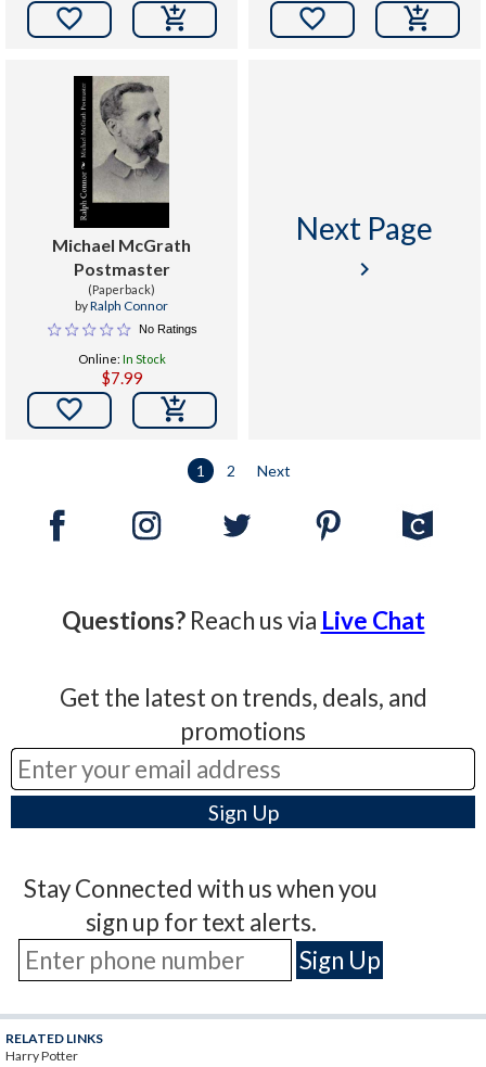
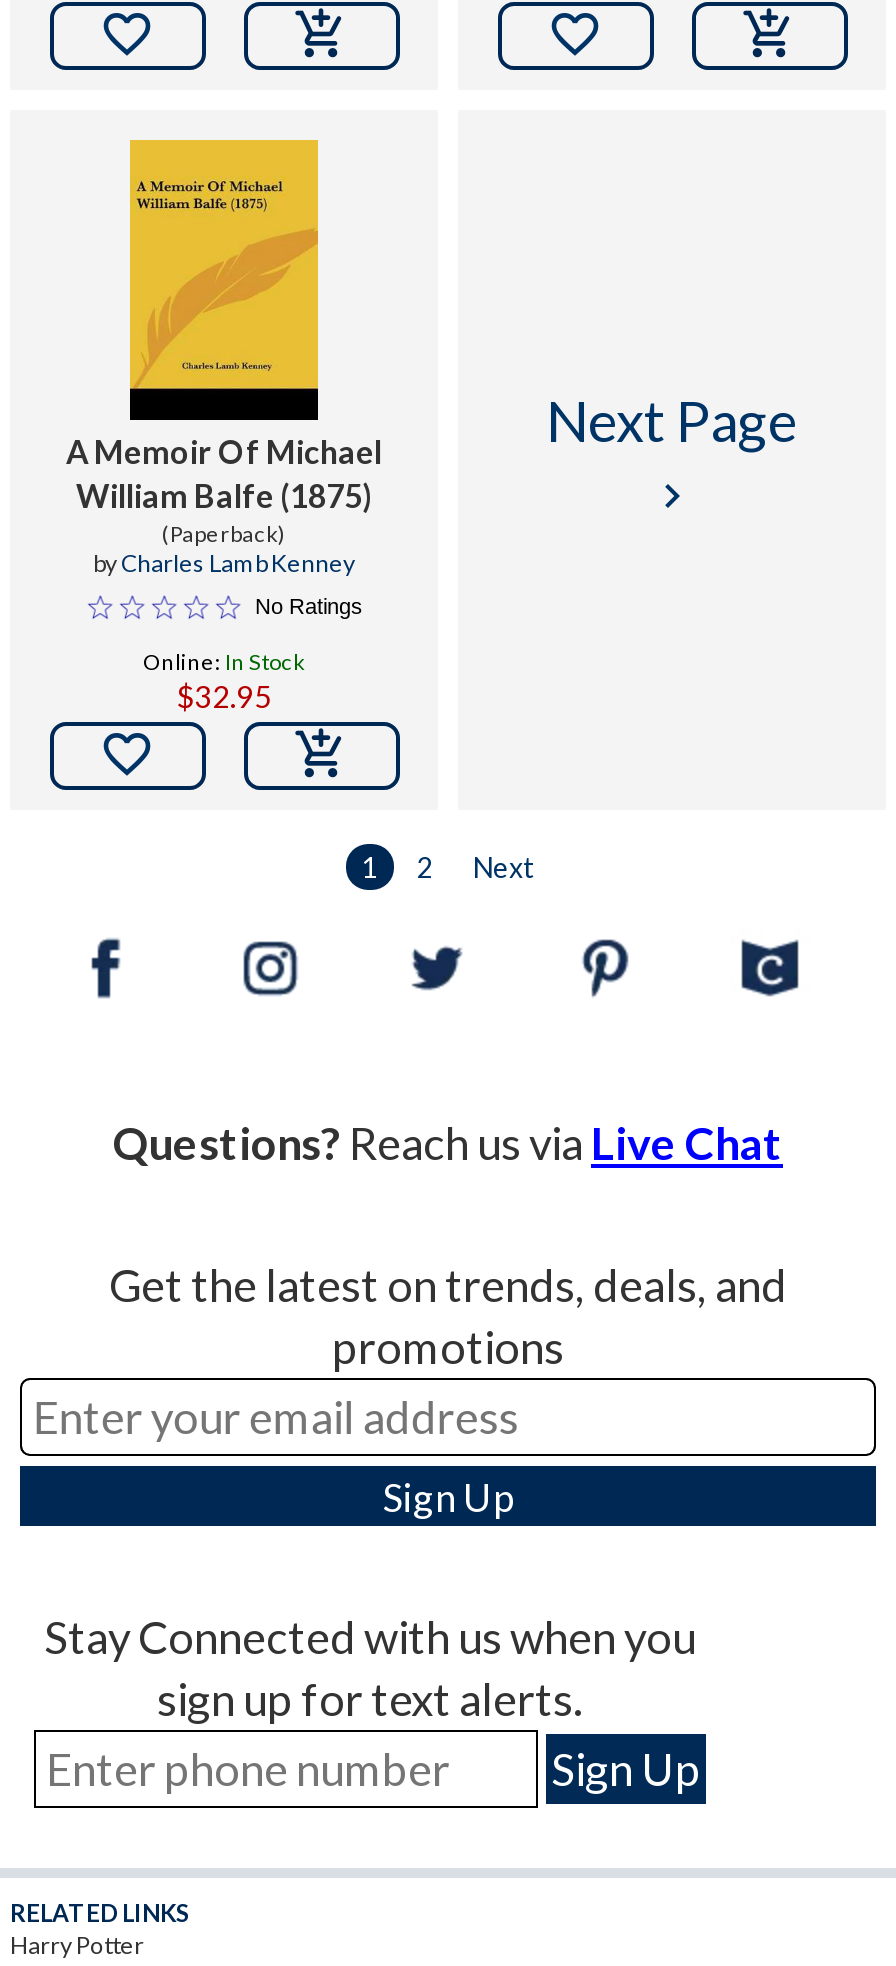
[52,75,191,279] [image] | Michael McGrath | Postmaster -> [66,138,382,514] [image] | A Memoir Of Michael | William Balfe (1875)
[75,297,168,314] byRalph Connor -> [93,548,355,578] byCharles Lamb Kenney
[100,368,143,388] $7.99 -> [176,678,272,714] $32.95

